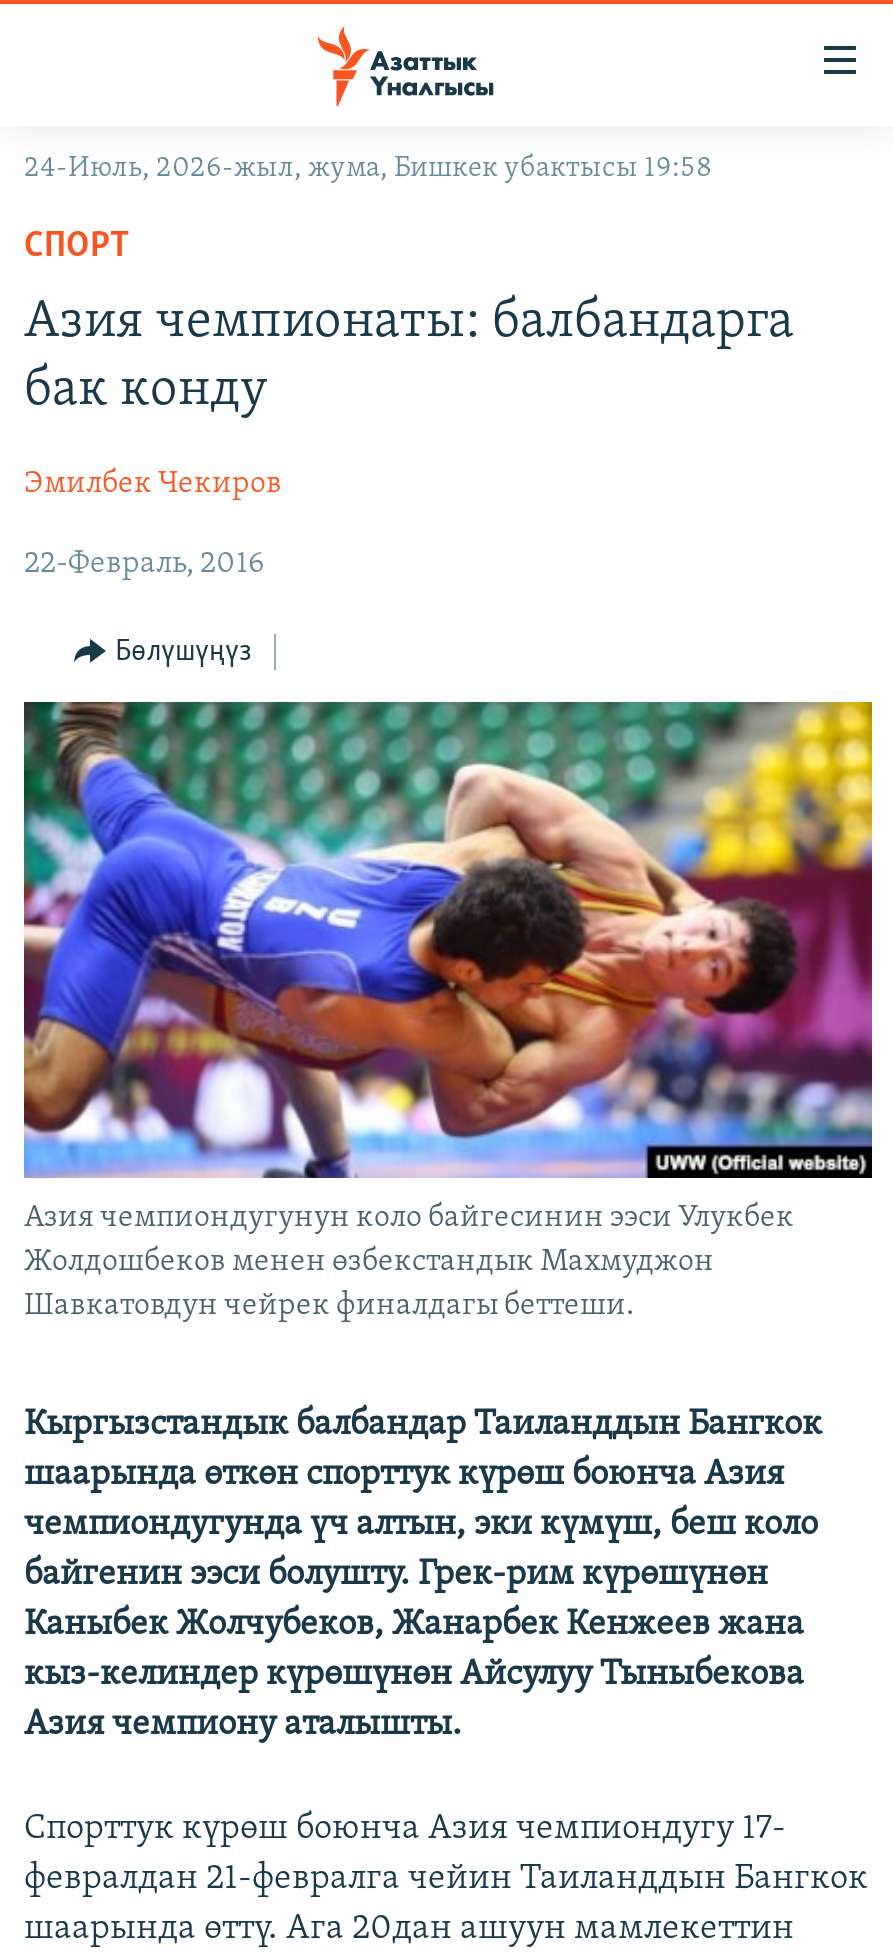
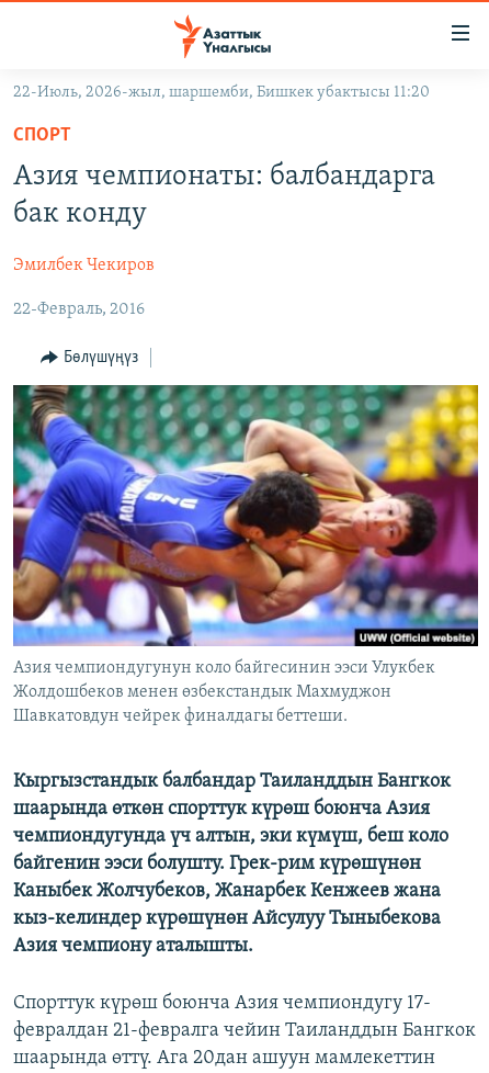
[24,154,712,184] 24-Июль, 2026-жыл, жума, Бишкек убактысы 19:58 -> [13,84,430,101] 22-Июль, 2026-жыл, шаршемби, Бишкек убактысы 11:20

